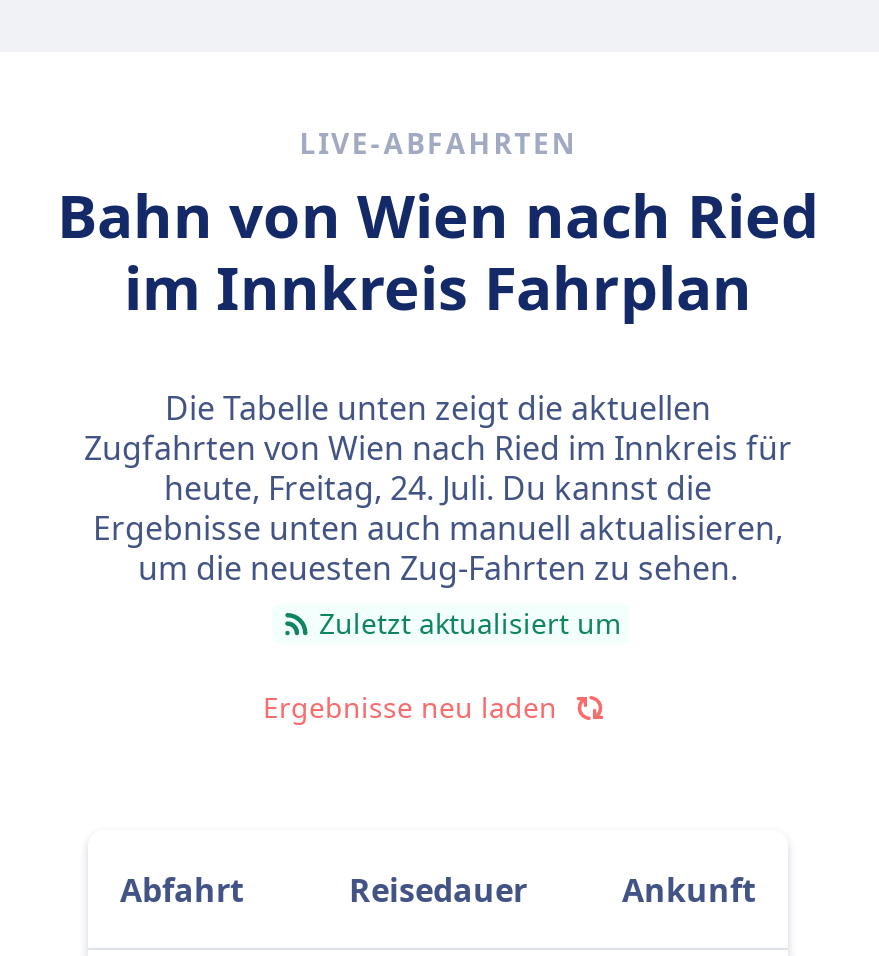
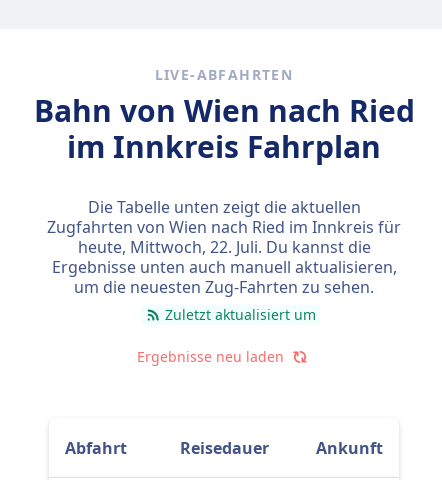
[164,466,712,510] heute, Freitag, 24. Juli. Du kannst die -> [77,236,370,258] heute, Mittwoch, 22. Juli. Du kannst die

